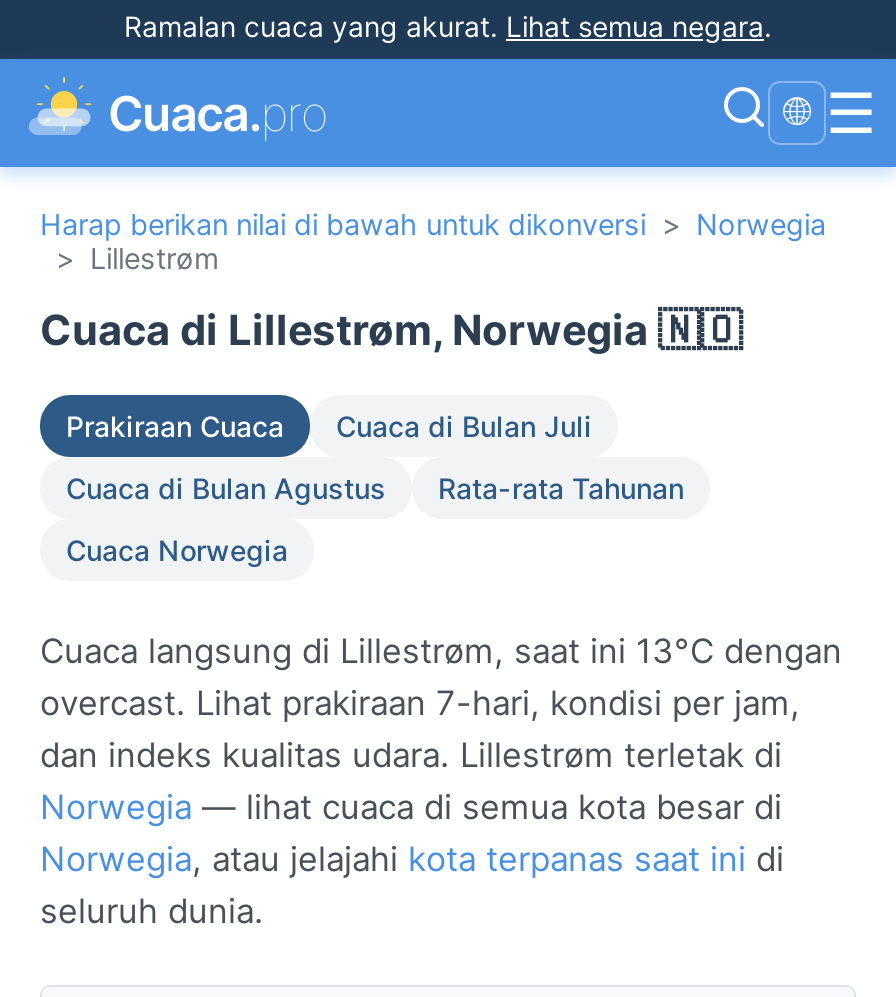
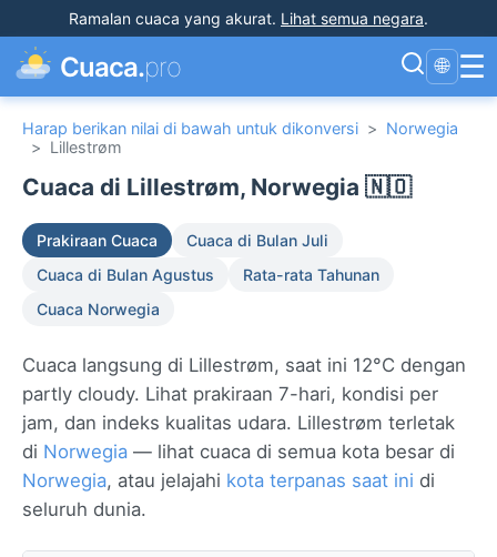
[40,631,842,827] Cuaca langsung di Lillestrøm, saat ini 13°C dengan | overcast. Lihat prakiraan 7-hari, kondisi per jam, | dan indeks kualitas udara. Lillestrøm terletak di | Norwegia — lihat cuaca di semua kota besar di -> [22,354,466,463] Cuaca langsung di Lillestrøm, saat ini 12°C dengan | partly cloudy. Lihat prakiraan 7-hari, kondisi per | jam, dan indeks kualitas udara. Lillestrøm terletak | di Norwegia — lihat cuaca di semua kota besar di

